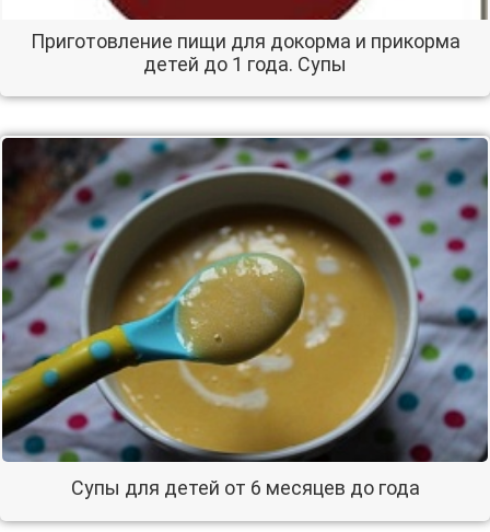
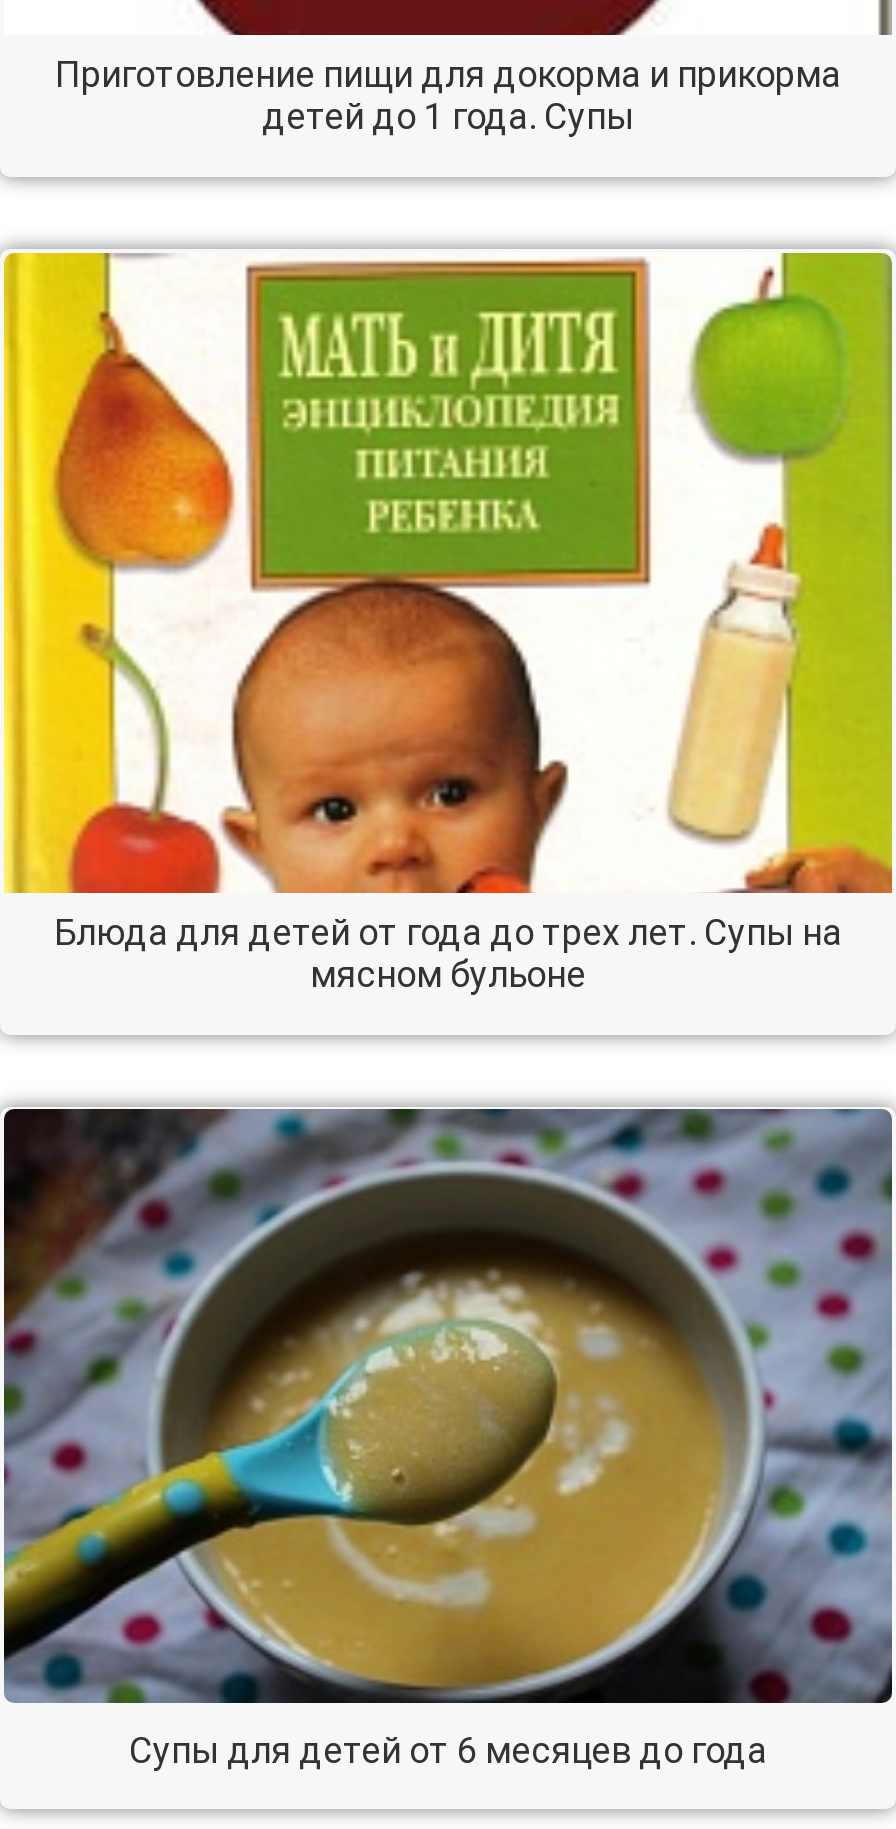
none -> [6,250,890,994] [image] | Блюда для детей от года до трех лет. Супы на | мясном бульоне

